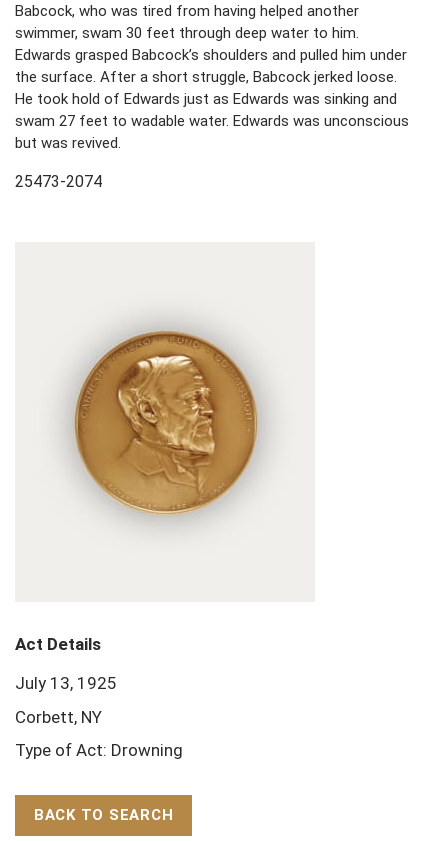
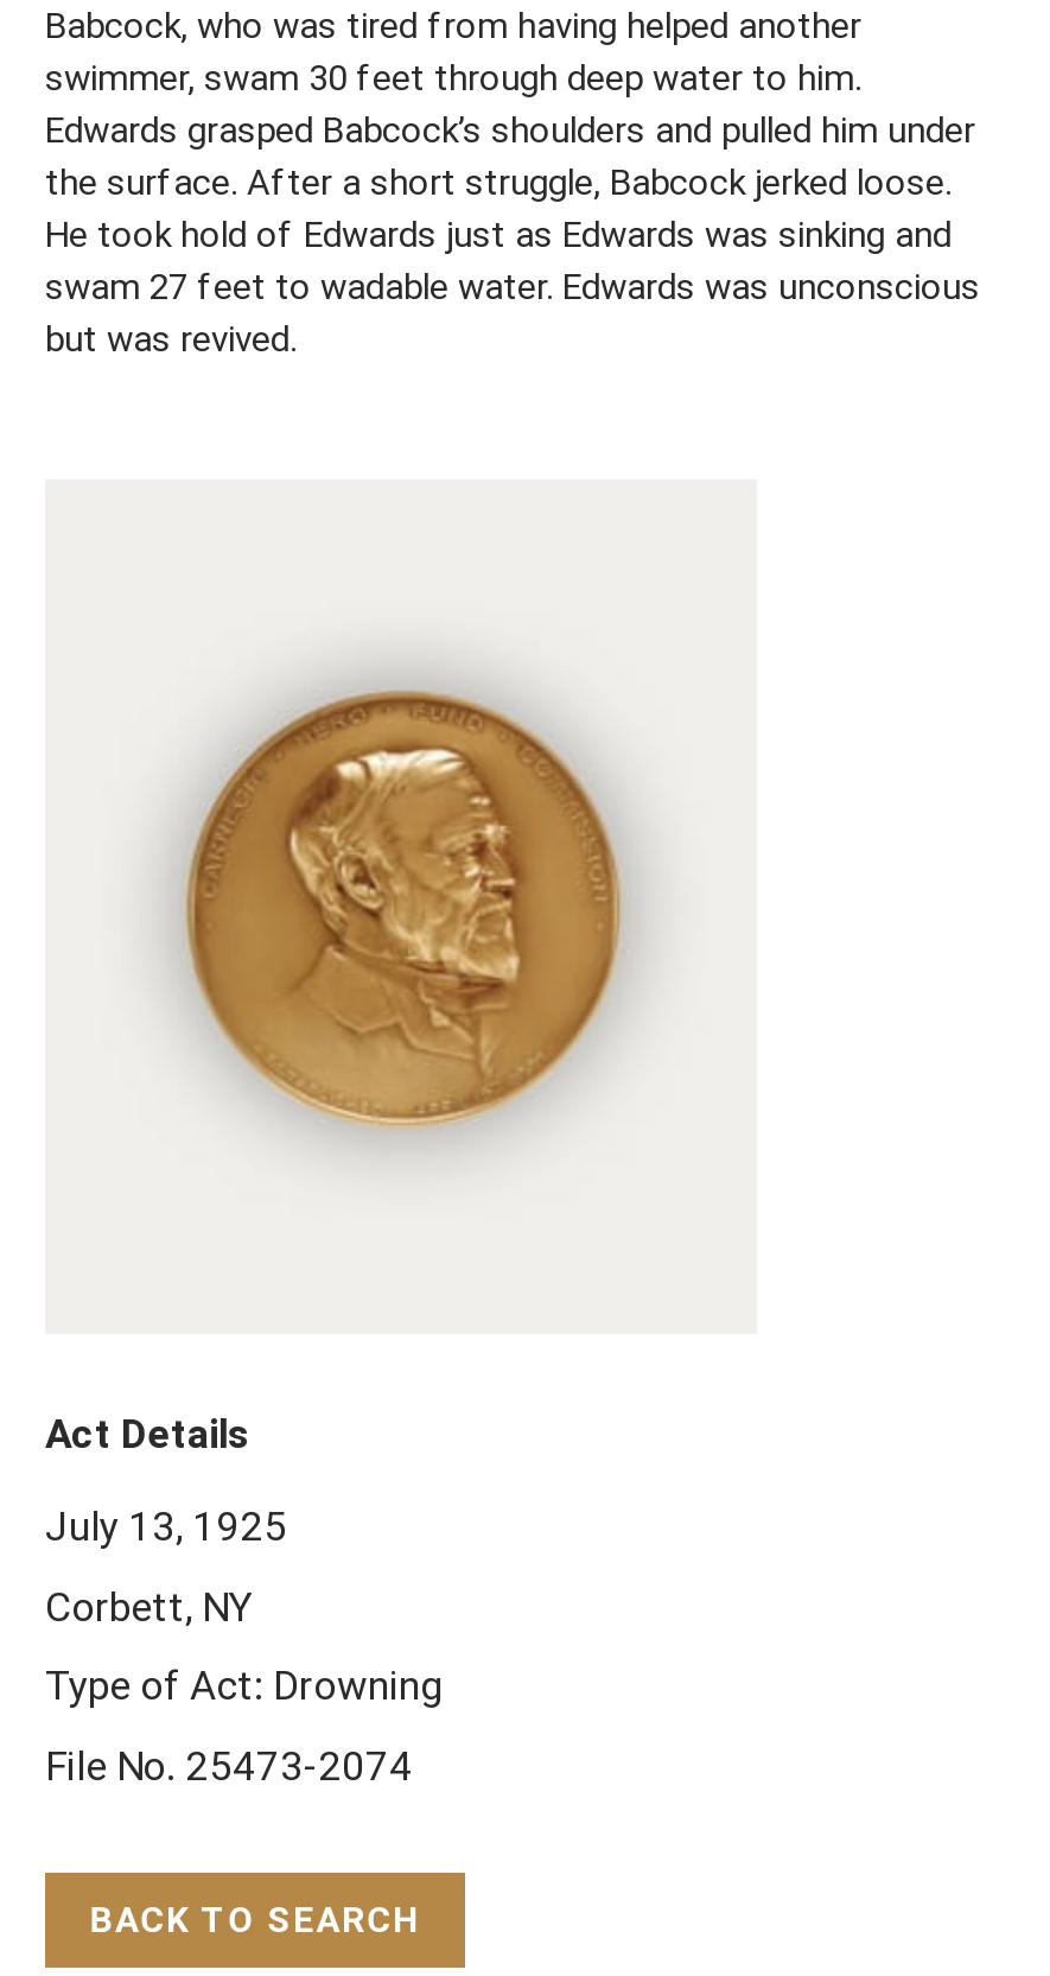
[15,172,102,191] 25473-2074 -> none
moved [61,320,270,524] -> [154,665,650,1149]: [image]
moved [15,634,183,760] -> [45,1410,444,1709]: Act Details | July 13, 1925 | Corbett, NY | Type of Act: Drowning
none -> [45,1741,413,1789] File No. 25473-2074

